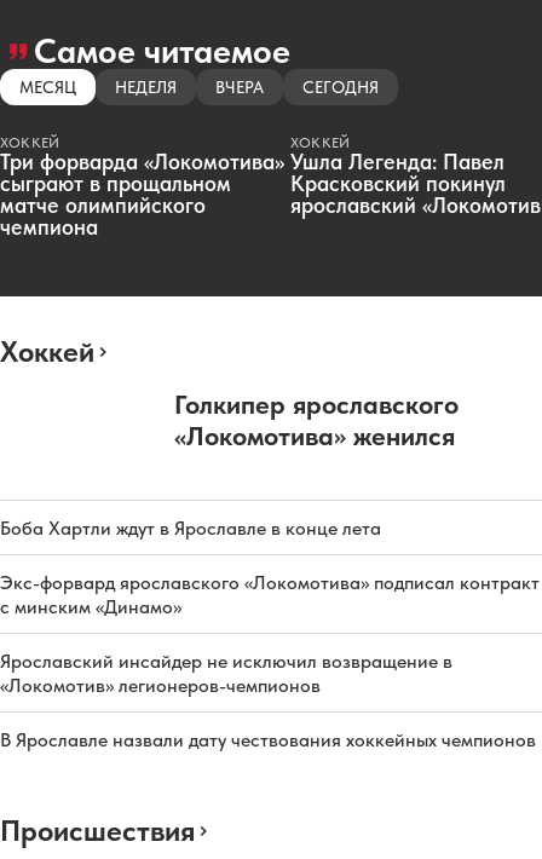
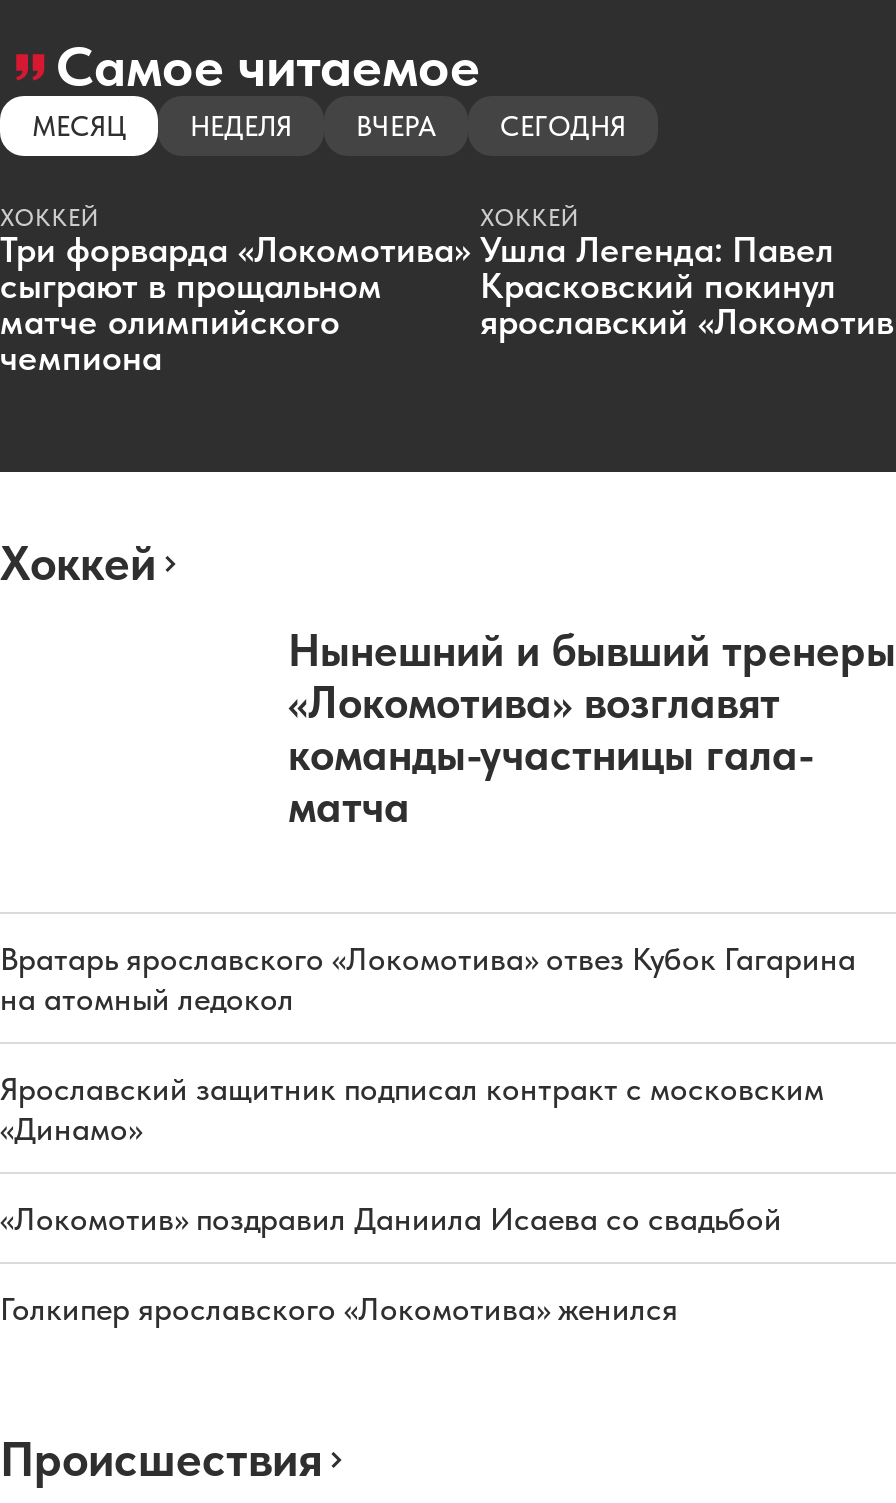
[174,389,459,452] Голкипер ярославского | «Локомотива» женился -> [288,625,896,833] Нынешний и бывший тренеры | «Локомотива» возглавят | команды-участницы гала- | матча
[0,517,381,540] Боба Хартли ждут в Ярославле в конце лета -> [0,941,856,1019] Вратарь ярославского «Локомотива» отвез Кубок Гагарина | на атомный ледокол
[0,571,540,619] Экс-форвард ярославского «Локомотива» подписал контракт | с минским «Динамо» -> [0,1071,824,1149] Ярославский защитник подписал контракт с московским | «Динамо»
[0,650,452,697] Ярославский инсайдер не исключил возвращение в | «Локомотив» легионеров-чемпионов -> [0,1201,782,1239] «Локомотив» поздравил Даниила Исаева со свадьбой
[0,729,536,752] В Ярославле назвали дату чествования хоккейных чемпионов -> [0,1291,678,1329] Голкипер ярославского «Локомотива» женился

